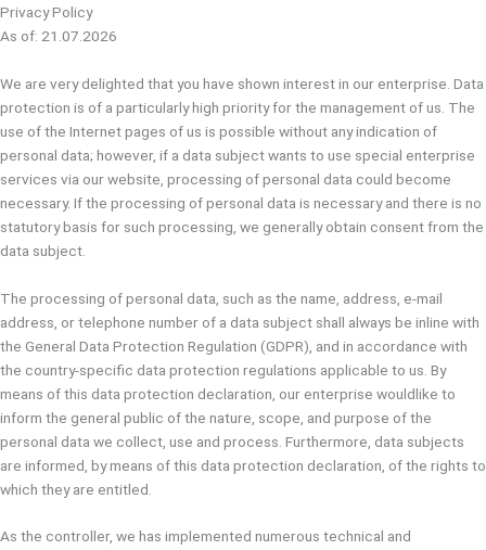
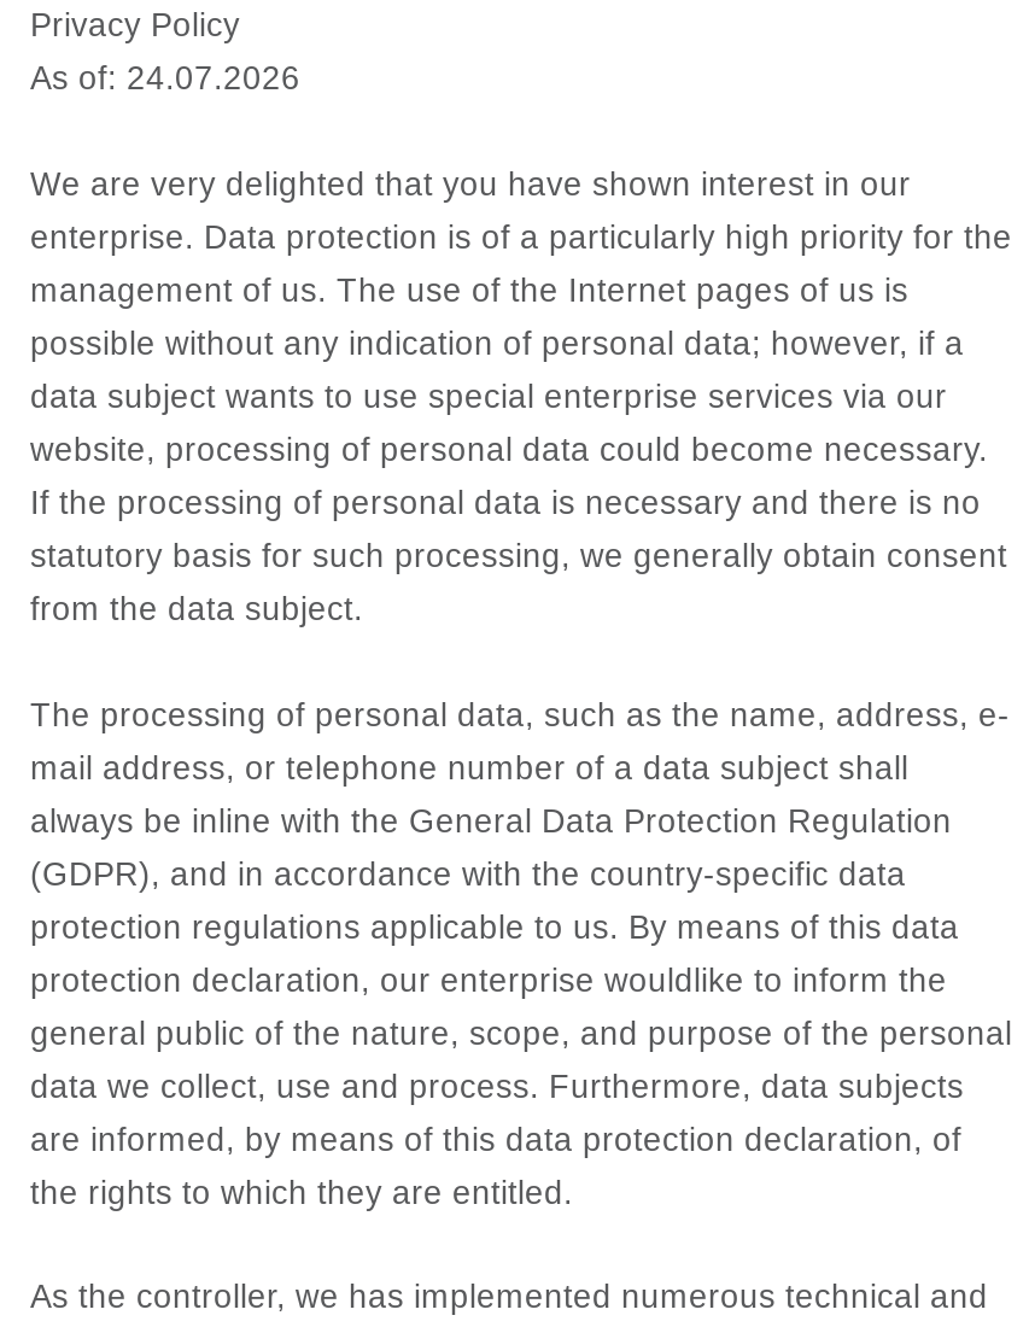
[0,27,486,497] As of: 21.07.2026 | We are very delighted that you have shown interest in our enterprise. Data | protection is of a particularly high priority for the management of us. The | use of the Internet pages of us is possible without any indication of | personal data; however, if a data subject wants to use special enterprise | services via our website, processing of personal data could become | necessary. If the processing of personal data is necessary and there is no | statutory basis for such processing, we generally obtain consent from the | data subject. | The processing of personal data, such as the name, address, e-mail | address, or telephone number of a data subject shall always be inline with | the General Data Protection Regulation (GDPR), and in accordance with | the country-specific data protection regulations applicable to us. By | means of this data protection declaration, our enterprise wouldlike to | inform the general public of the nature, scope, and purpose of the | personal data we collect, use and process. Furthermore, data subjects | are informed, by means of this data protection declaration, of the rights to | which they are entitled. -> [30,60,1012,1210] As of: 24.07.2026 | We are very delighted that you have shown interest in our | enterprise. Data protection is of a particularly high priority for the | management of us. The use of the Internet pages of us is | possible without any indication of personal data; however, if a | data subject wants to use special enterprise services via our | website, processing of personal data could become necessary. | If the processing of personal data is necessary and there is no | statutory basis for such processing, we generally obtain consent | from the data subject. | The processing of personal data, such as the name, address, e- | mail address, or telephone number of a data subject shall | always be inline with the General Data Protection Regulation | (GDPR), and in accordance with the country-specific data | protection regulations applicable to us. By means of this data | protection declaration, our enterprise wouldlike to inform the | general public of the nature, scope, and purpose of the personal | data we collect, use and process. Furthermore, data subjects | are informed, by means of this data protection declaration, of | the rights to which they are entitled.

